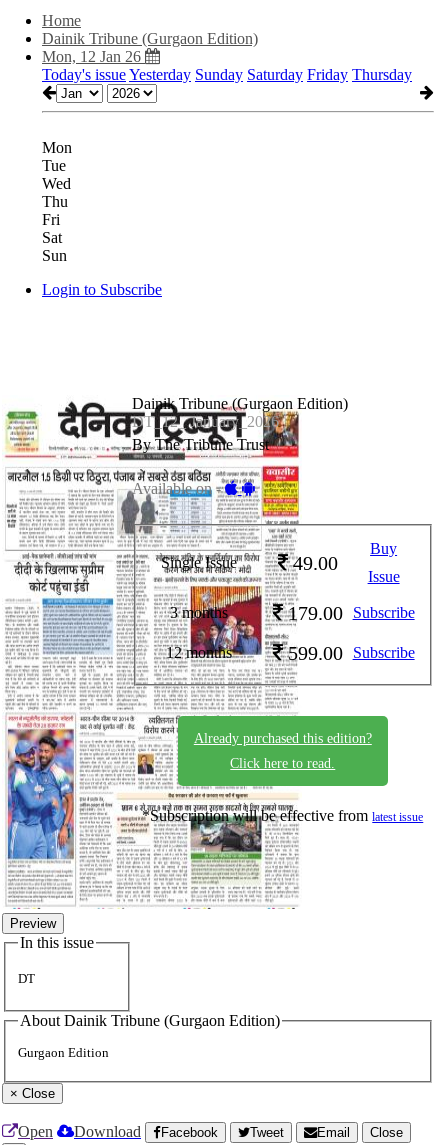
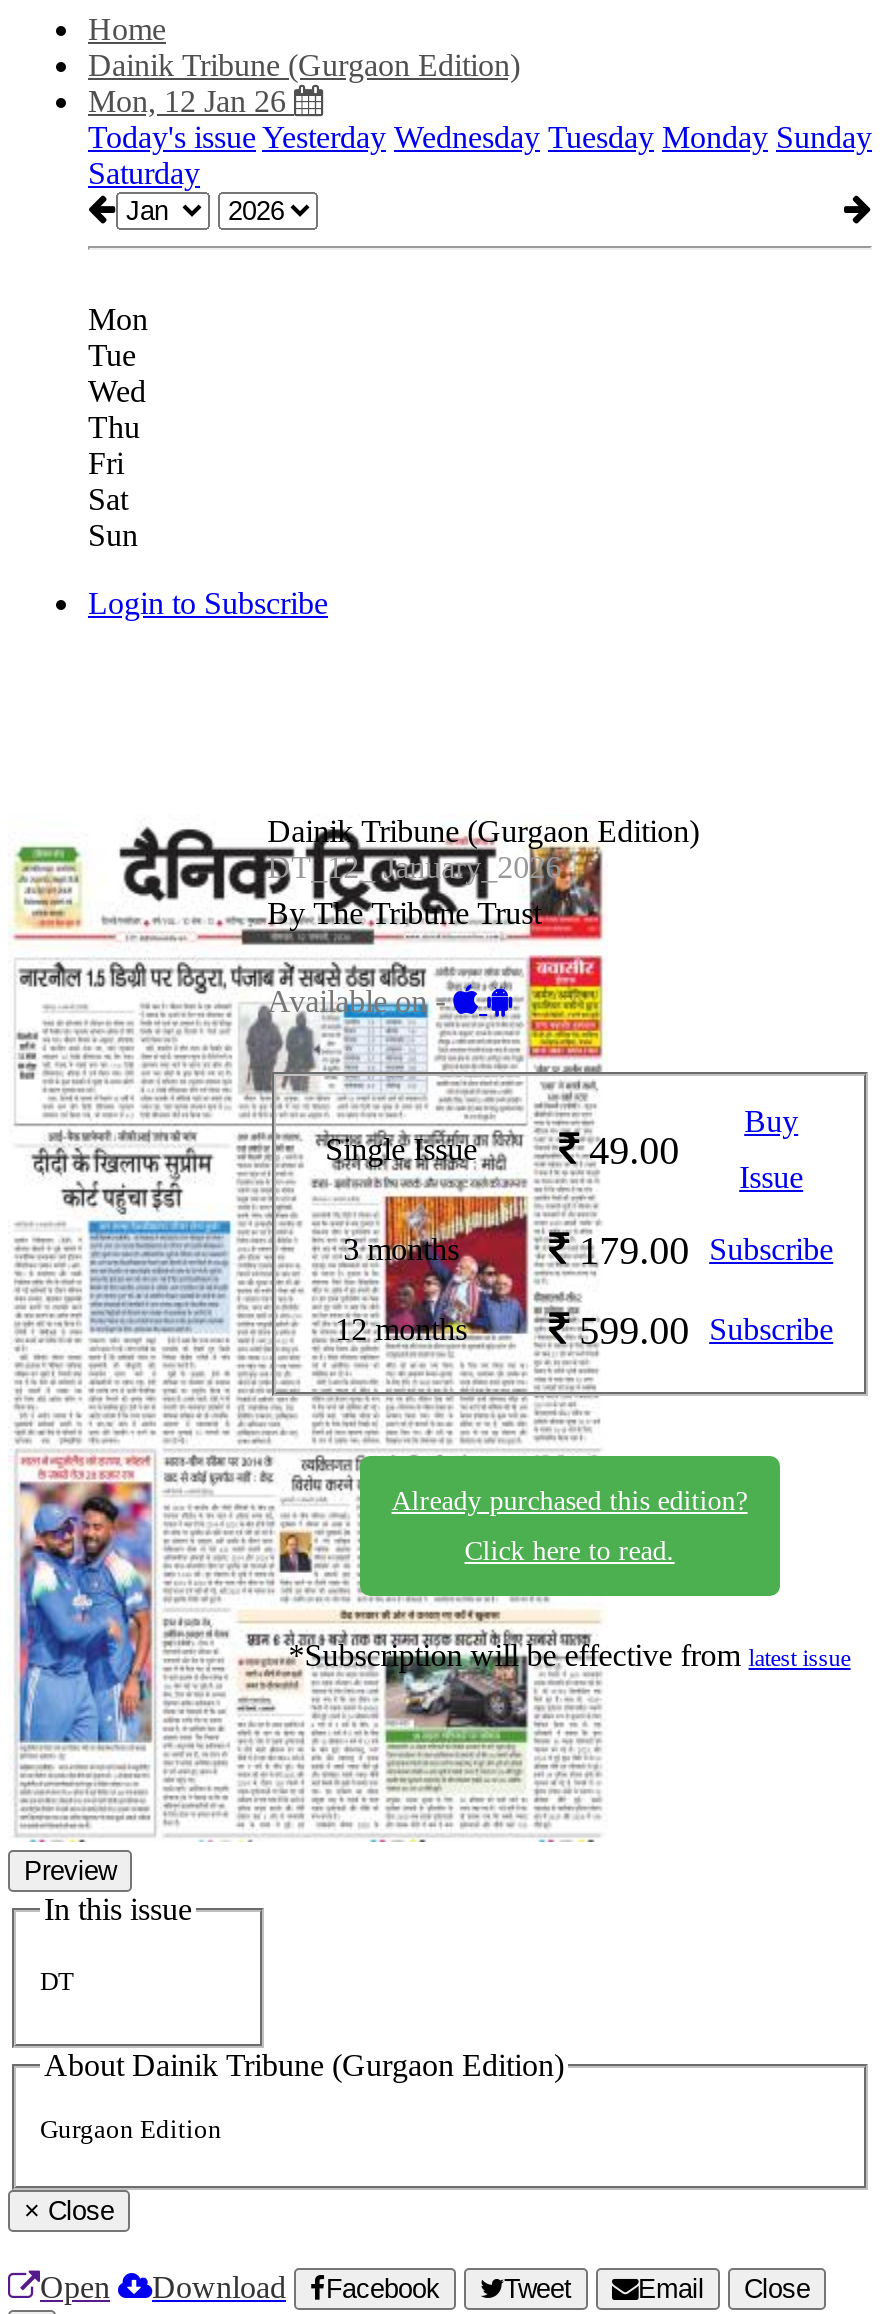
[42,66,412,83] Today's issue Yesterday Sunday Saturday Friday Thursday -> [88,120,872,190] Today's issue Yesterday Wednesday Tuesday Monday Sunday | Saturday

